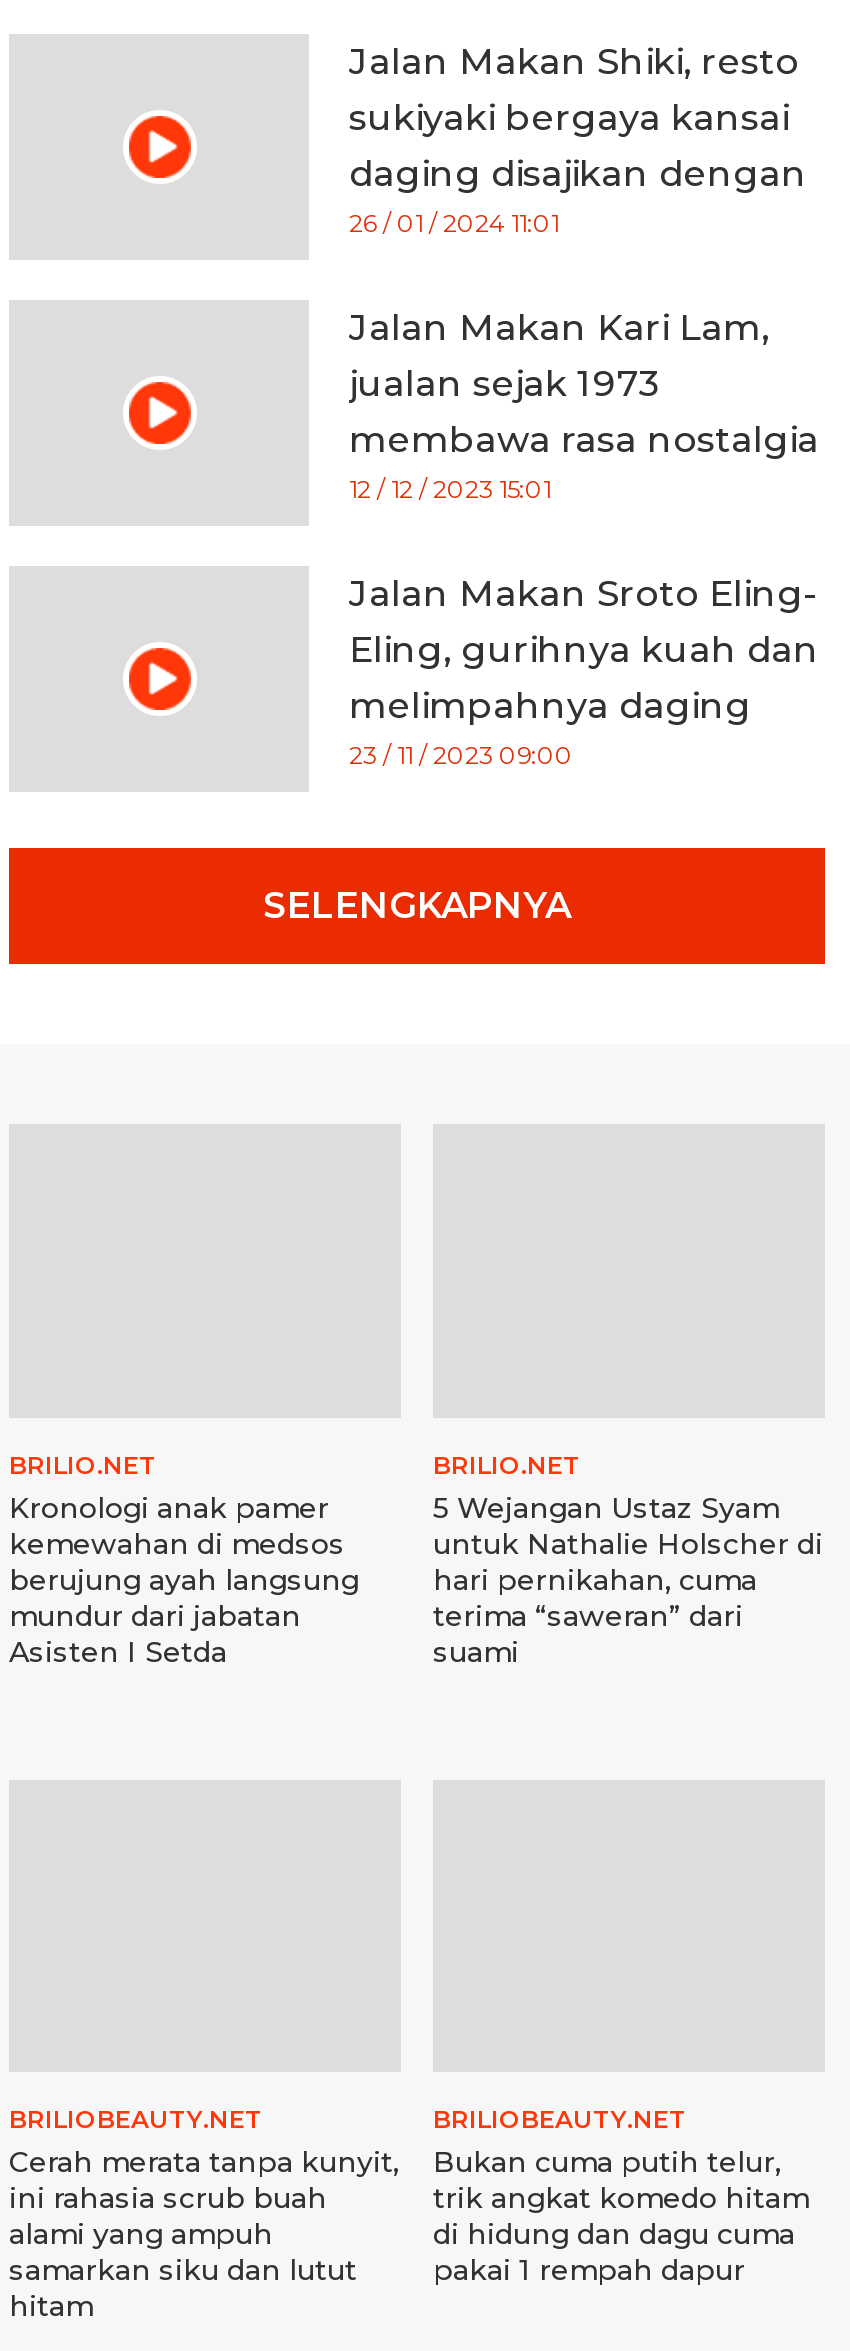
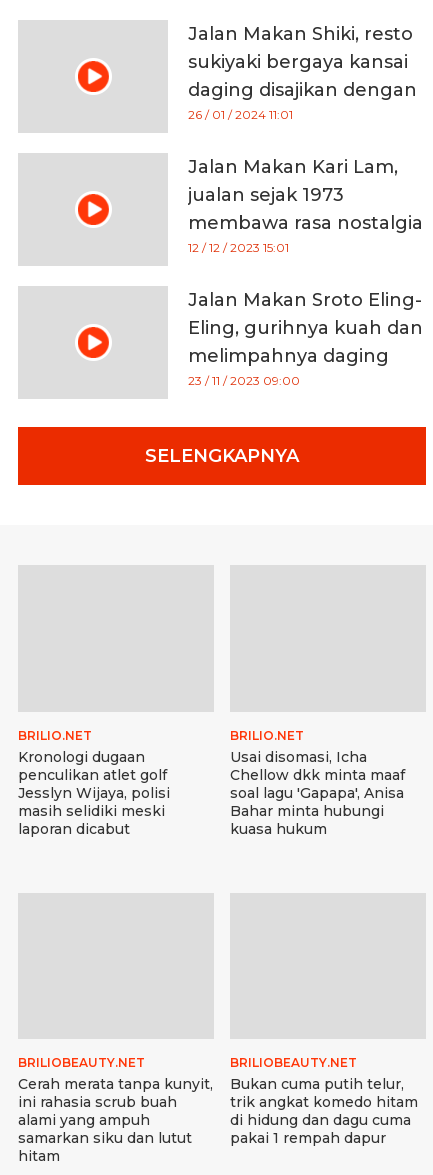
[9,1489,359,1669] Kronologi anak pamer | kemewahan di medsos | berujung ayah langsung | mundur dari jabatan | Asisten I Setda -> [18,748,170,838] Kronologi dugaan | penculikan atlet golf | Jesslyn Wijaya, polisi | masih selidiki meski | laporan dicabut
[433,1489,823,1669] 5 Wejangan Ustaz Syam | untuk Nathalie Holscher di | hari pernikahan, cuma | terima “saweran” dari | suami -> [230,748,405,838] Usai disomasi, Icha | Chellow dkk minta maaf | soal lagu 'Gapapa', Anisa | Bahar minta hubungi | kuasa hukum

